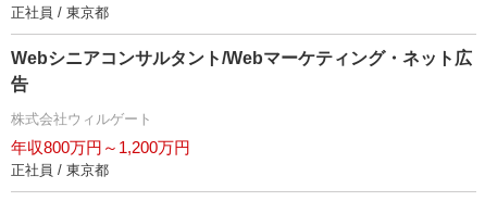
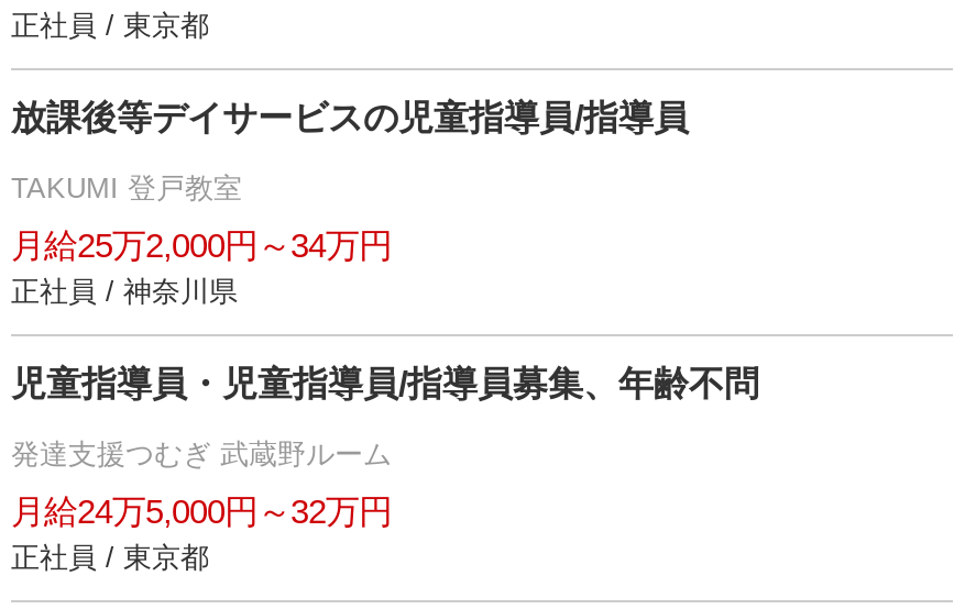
[11,49,472,157] Webシニアコンサルタント/Webマーケティング・ネット広 | 告 | 株式会社ウィルゲート | 年収800万円～1,200万円 -> [11,99,759,530] 放課後等デイサービスの児童指導員/指導員 | TAKUMI 登戸教室 | 月給25万2,000円～34万円 | 正社員 / 神奈川県 | 児童指導員・児童指導員/指導員募集、年齢不問 | 発達支援つむぎ 武蔵野ルーム | 月給24万5,000円～32万円

